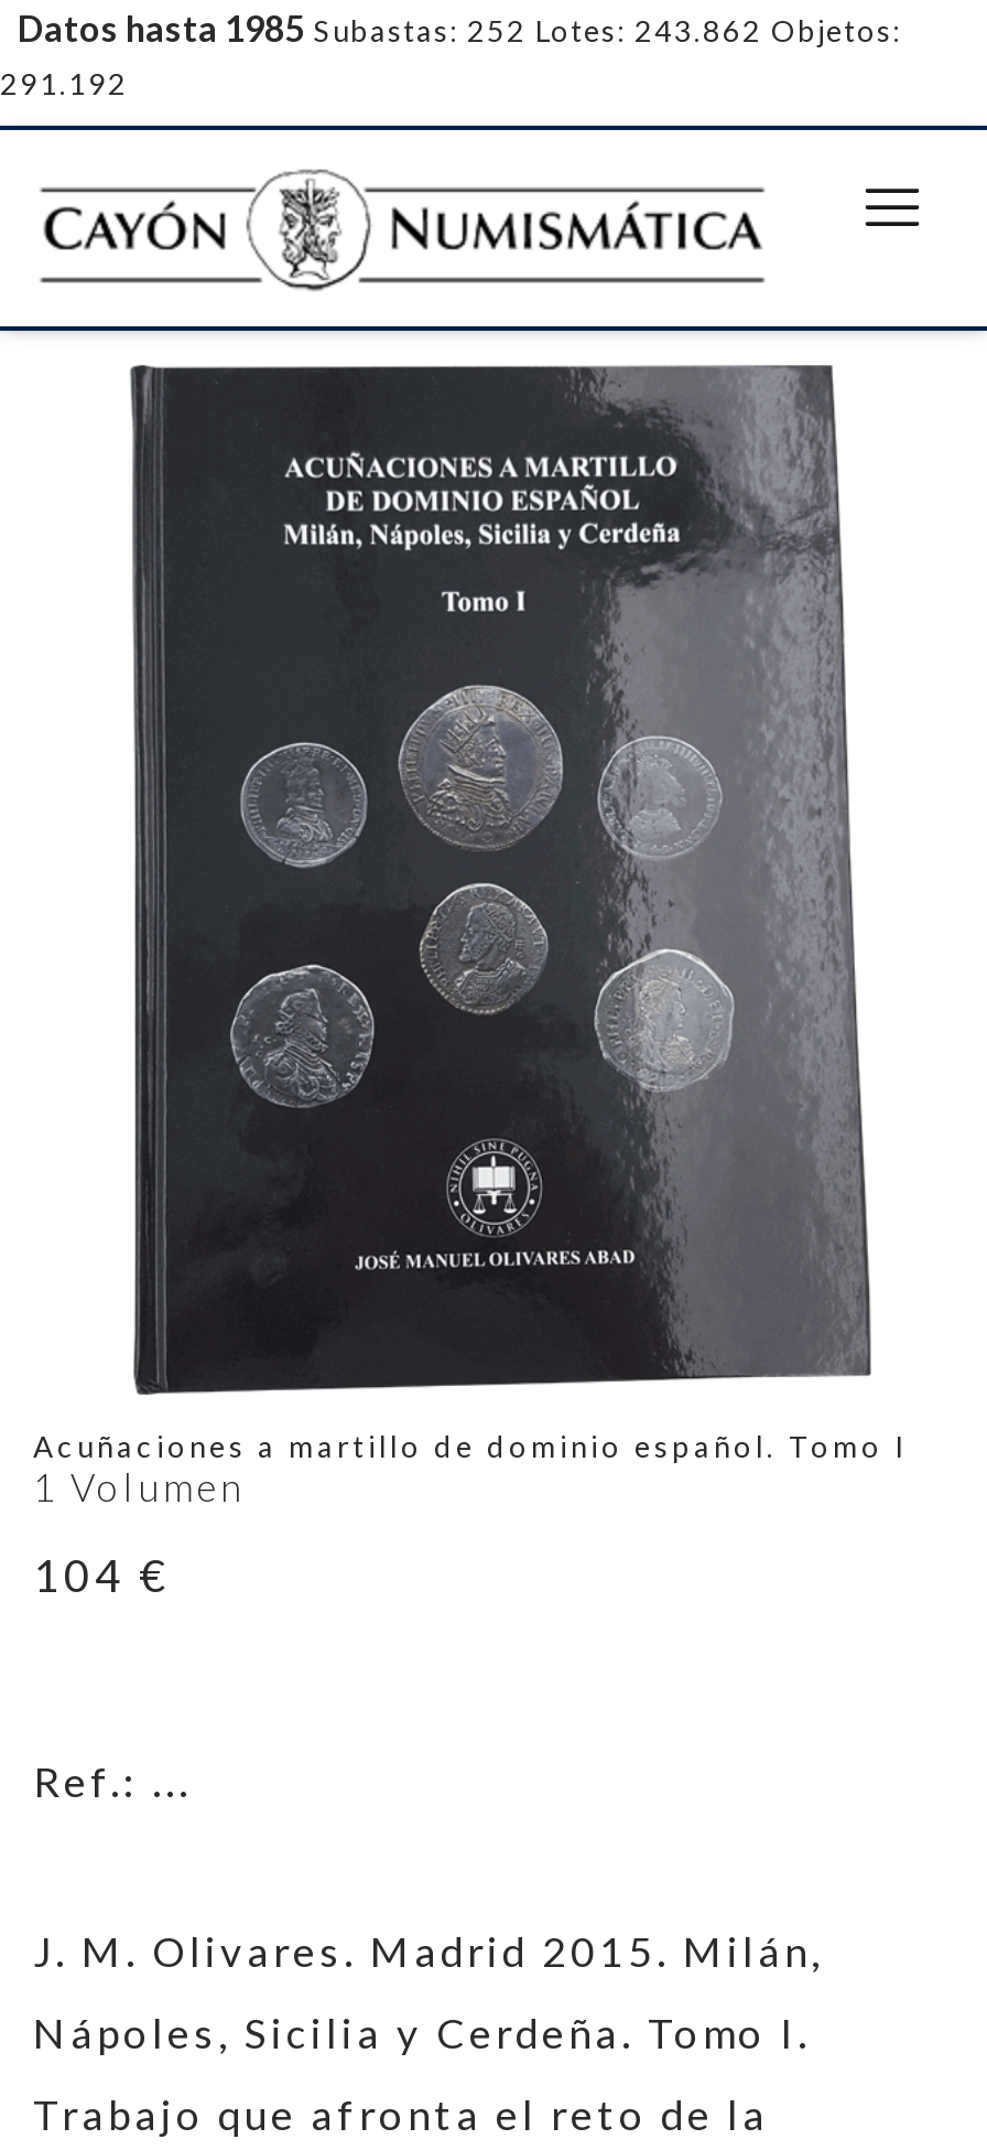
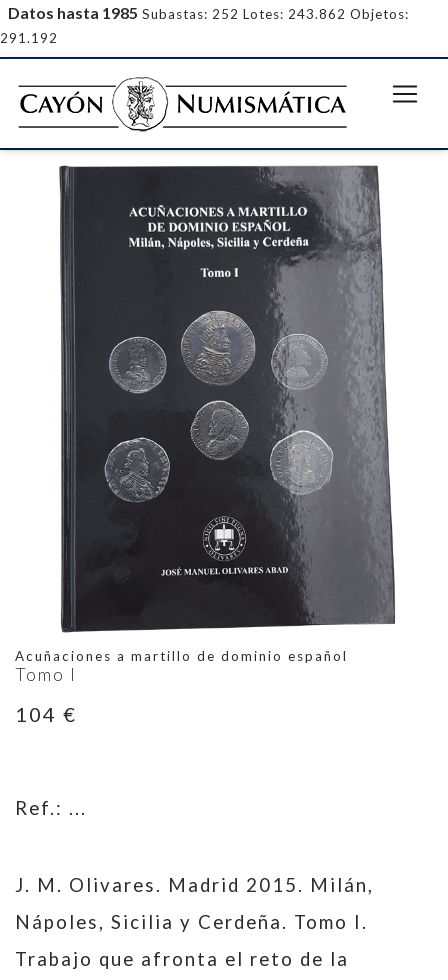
[33,1428,908,1510] Acuñaciones a martillo de dominio español. Tomo I | 1 Volumen -> [15,648,348,685] Acuñaciones a martillo de dominio español | Tomo I

